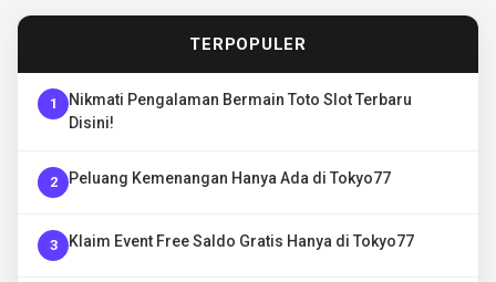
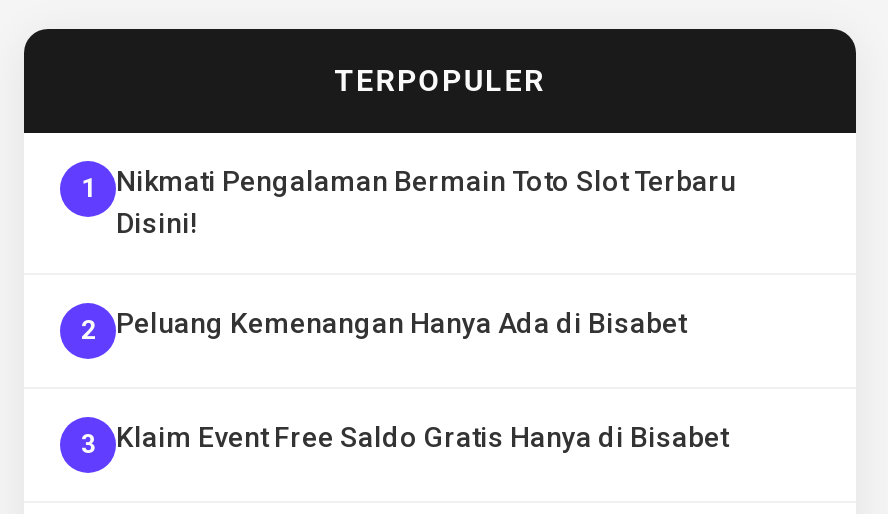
[69,170,391,187] Peluang Kemenangan Hanya Ada di Tokyo77 -> [116,308,686,340] Peluang Kemenangan Hanya Ada di Bisabet
[69,233,414,250] Klaim Event Free Saldo Gratis Hanya di Tokyo77 -> [116,422,728,454] Klaim Event Free Saldo Gratis Hanya di Bisabet

